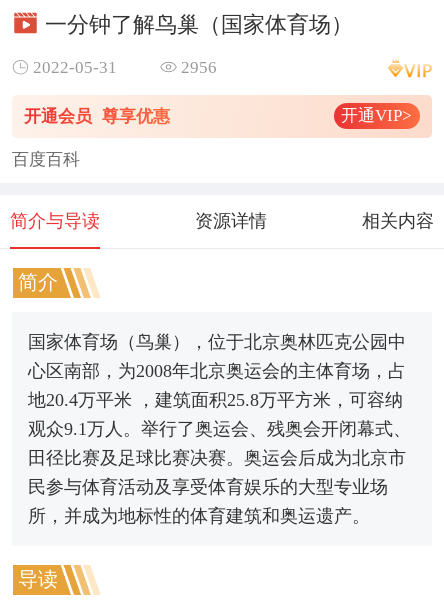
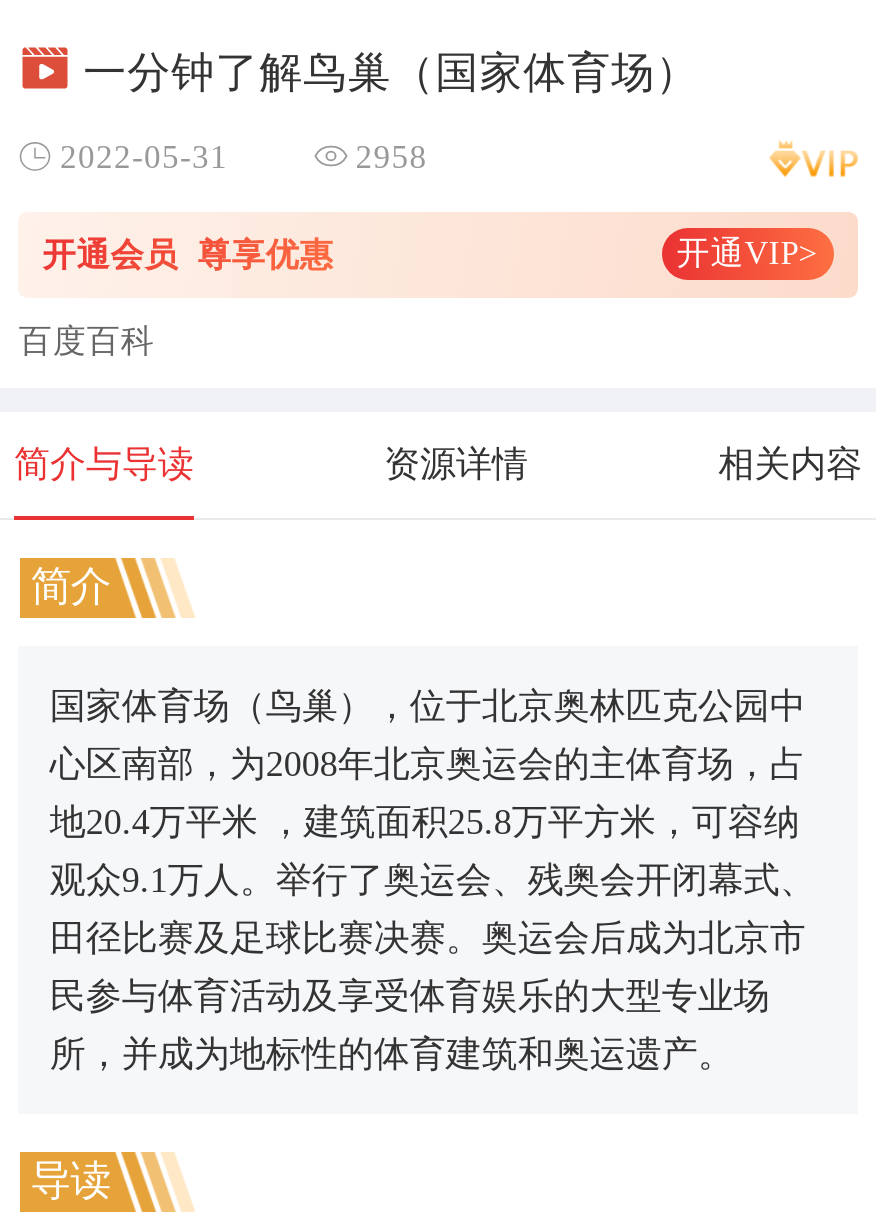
[177,58,217,77] 2956 -> [348,138,428,176] 2958

